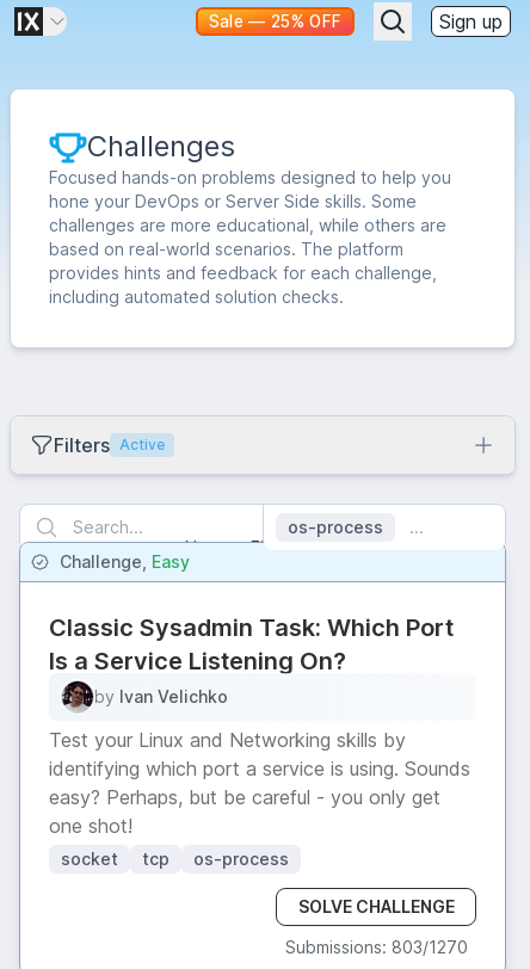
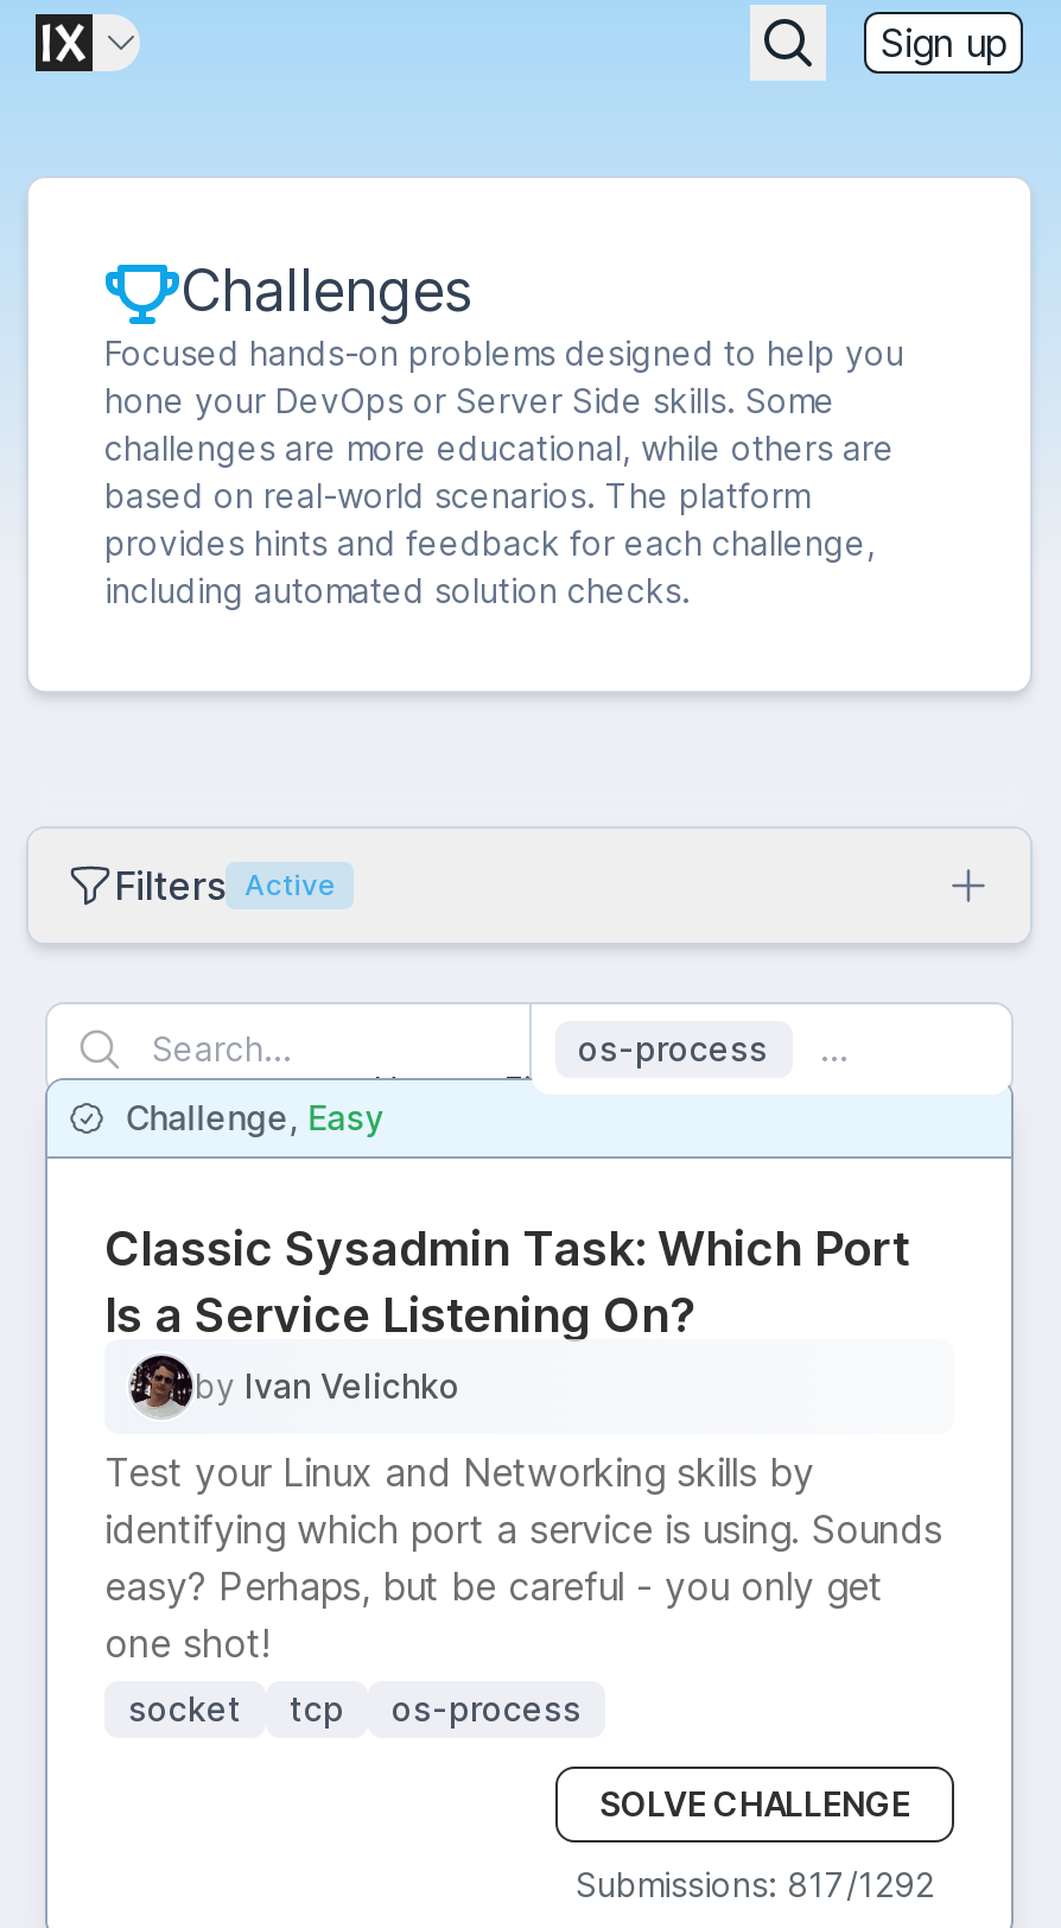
[209,12,342,31] Sale — 25% OFF -> none
[285,937,467,957] Submissions: 803/1270 -> [576,1864,934,1904] Submissions: 817/1292

